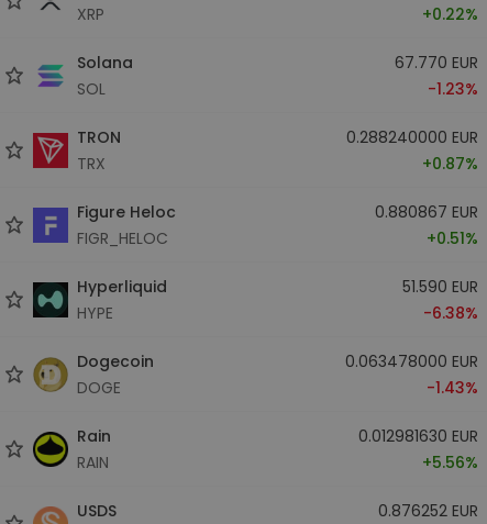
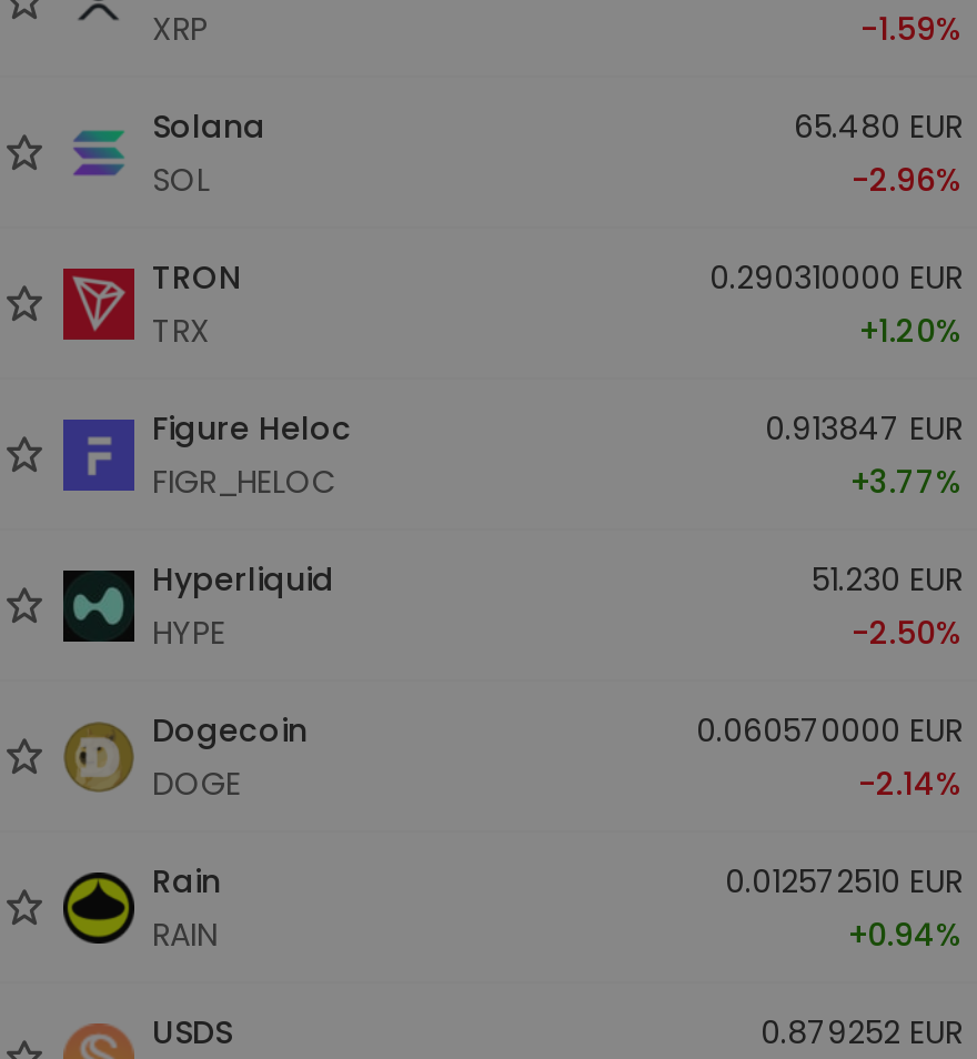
[422,3,478,25] +0.22% -> [860,6,963,50] -1.59%
[395,51,478,73] 67.770 EUR -> [794,103,963,148] 65.480 EUR
[428,77,478,99] -1.23% -> [852,157,963,201] -2.96%
[346,126,478,148] 0.288240000 EUR -> [709,254,963,299] 0.290310000 EUR
[422,152,478,174] +0.87% -> [858,307,963,352] +1.20%
[375,200,478,222] 0.880867 EUR -> [765,405,963,450] 0.913847 EUR
[427,227,478,249] +0.51% -> [849,458,963,503] +3.77%
[402,275,478,297] 51.590 EUR -> [812,556,963,601] 51.230 EUR
[423,302,478,324] -6.38% -> [852,609,963,654] -2.50%
[345,350,478,372] 0.063478000 EUR -> [696,707,963,752] 0.060570000 EUR
[427,376,478,398] -1.43% -> [858,760,963,805] -2.14%
[358,425,478,447] 0.012981630 EUR -> [725,858,963,902] 0.012572510 EUR
[422,451,478,473] +5.56% -> [847,911,963,956] +0.94%
[378,499,478,521] 0.876252 EUR -> [761,1009,963,1053] 0.879252 EUR

